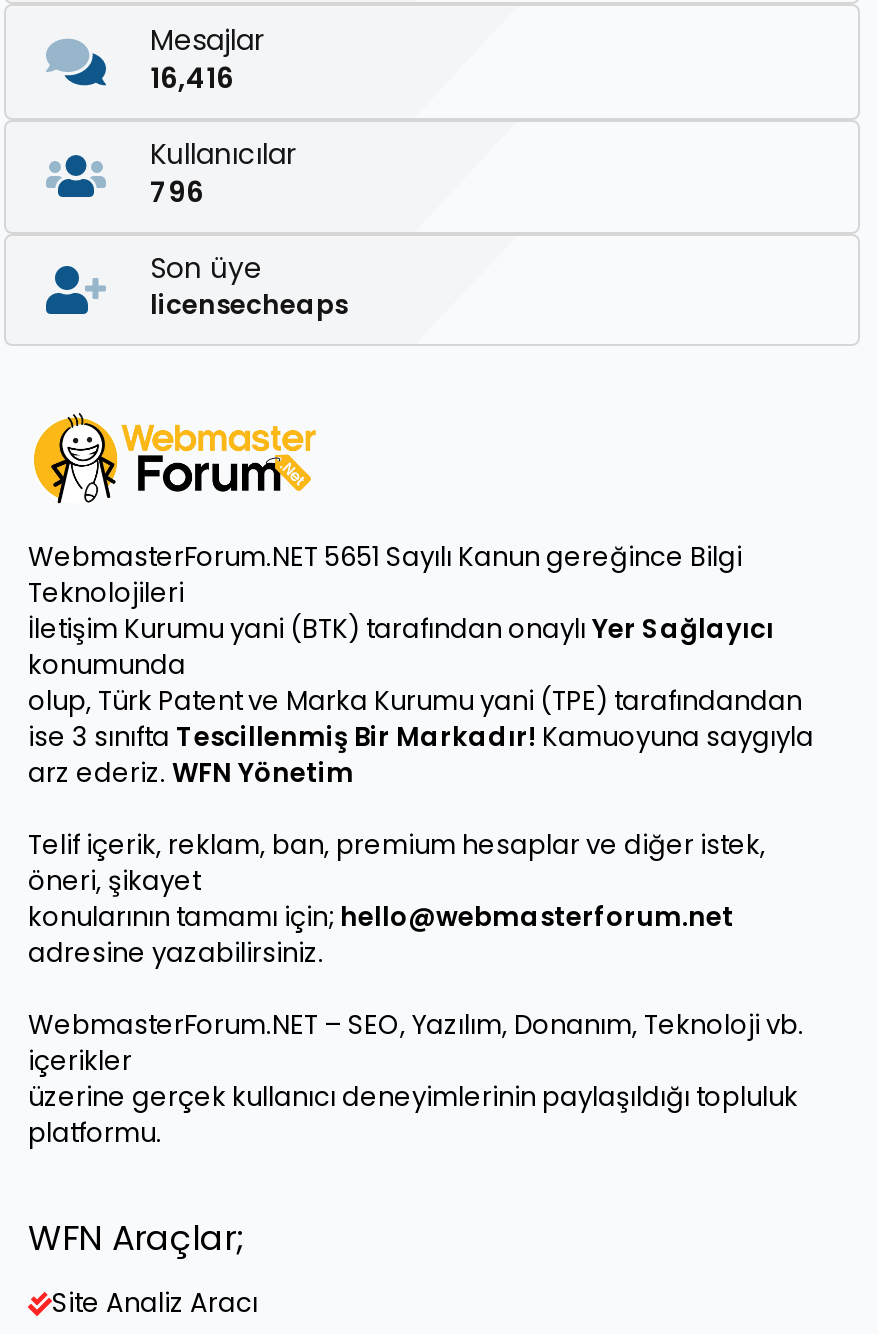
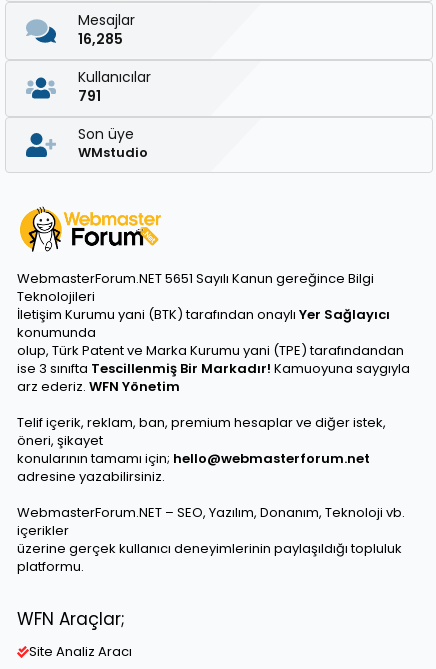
[150,58,234,98] 16,416 -> [78,29,123,49] 16,285
[150,172,204,212] 796 -> [78,86,101,106] 791
[150,287,348,325] licensecheaps -> [78,143,148,162] WMstudio

